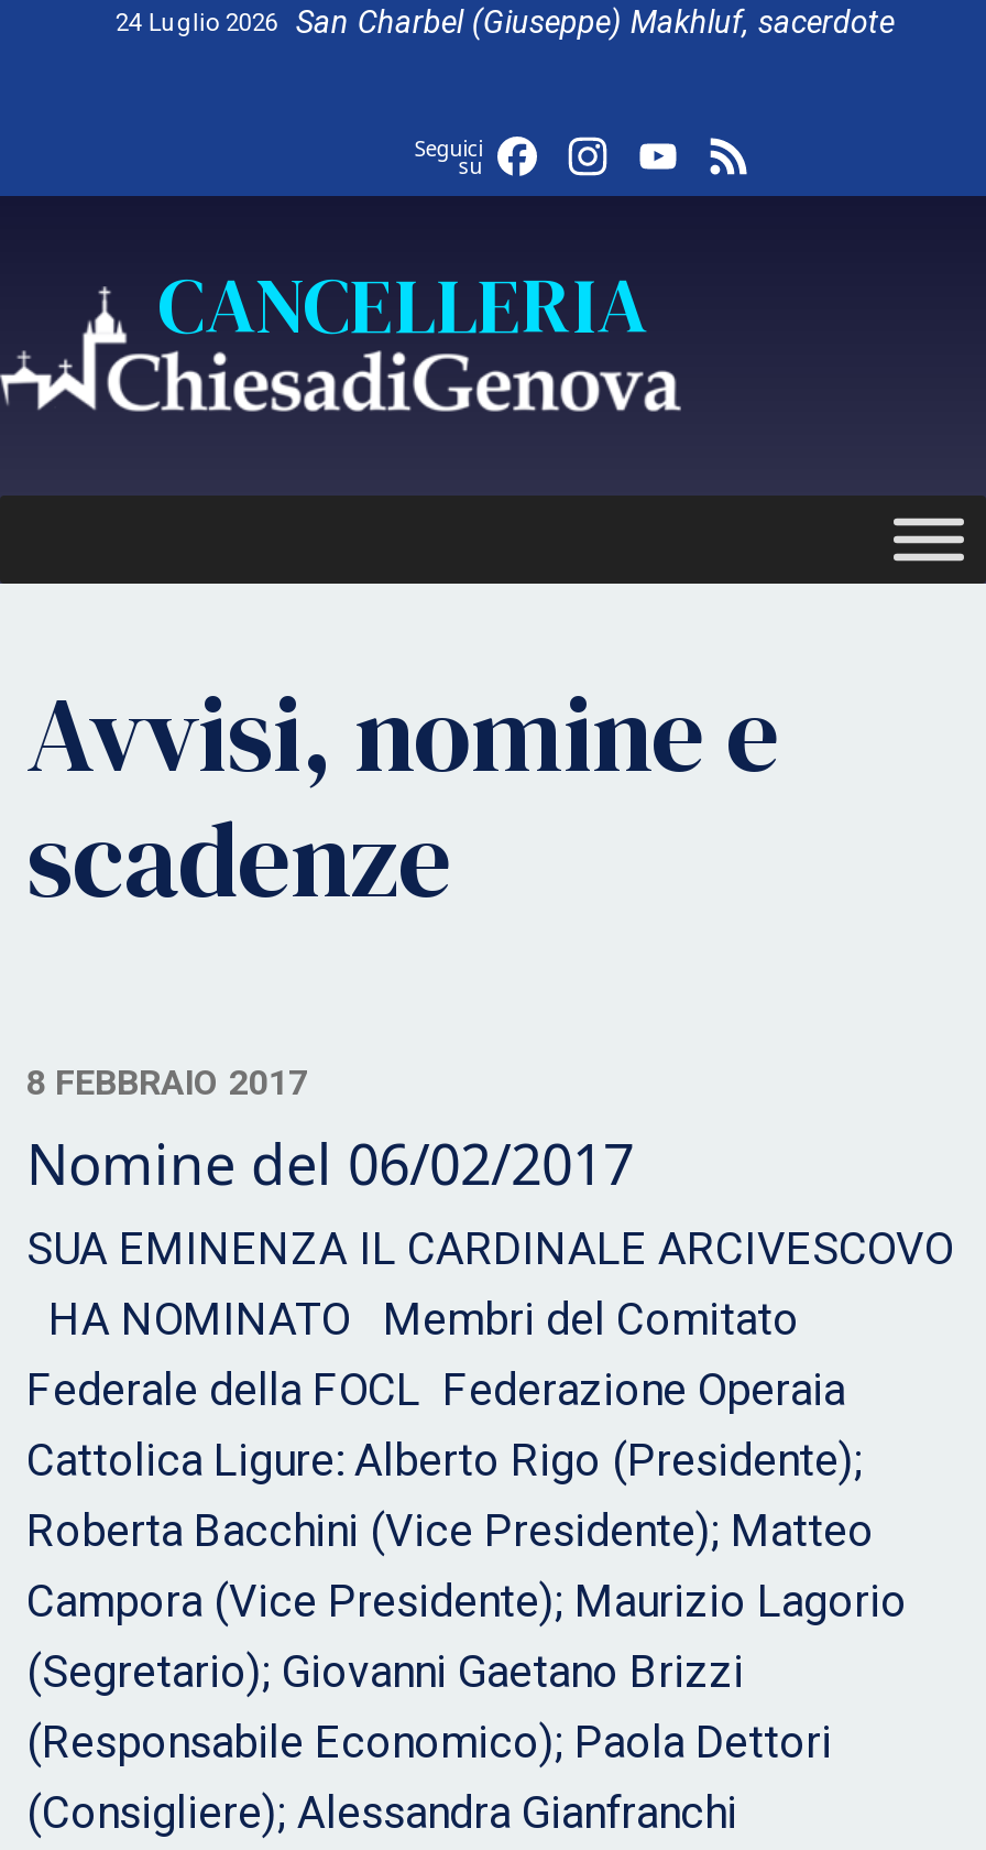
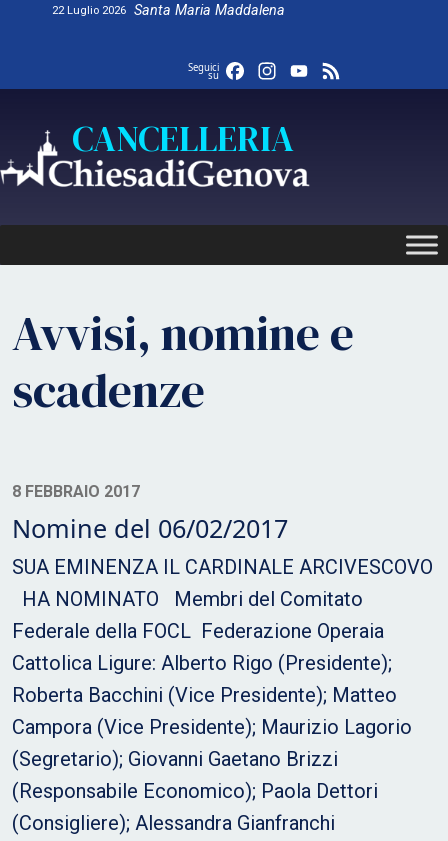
[115,4,894,42] 24 Luglio 2026 | San Charbel (Giuseppe) Makhluf, sacerdote -> [52,2,285,19] 22 Luglio 2026 | Santa Maria Maddalena

